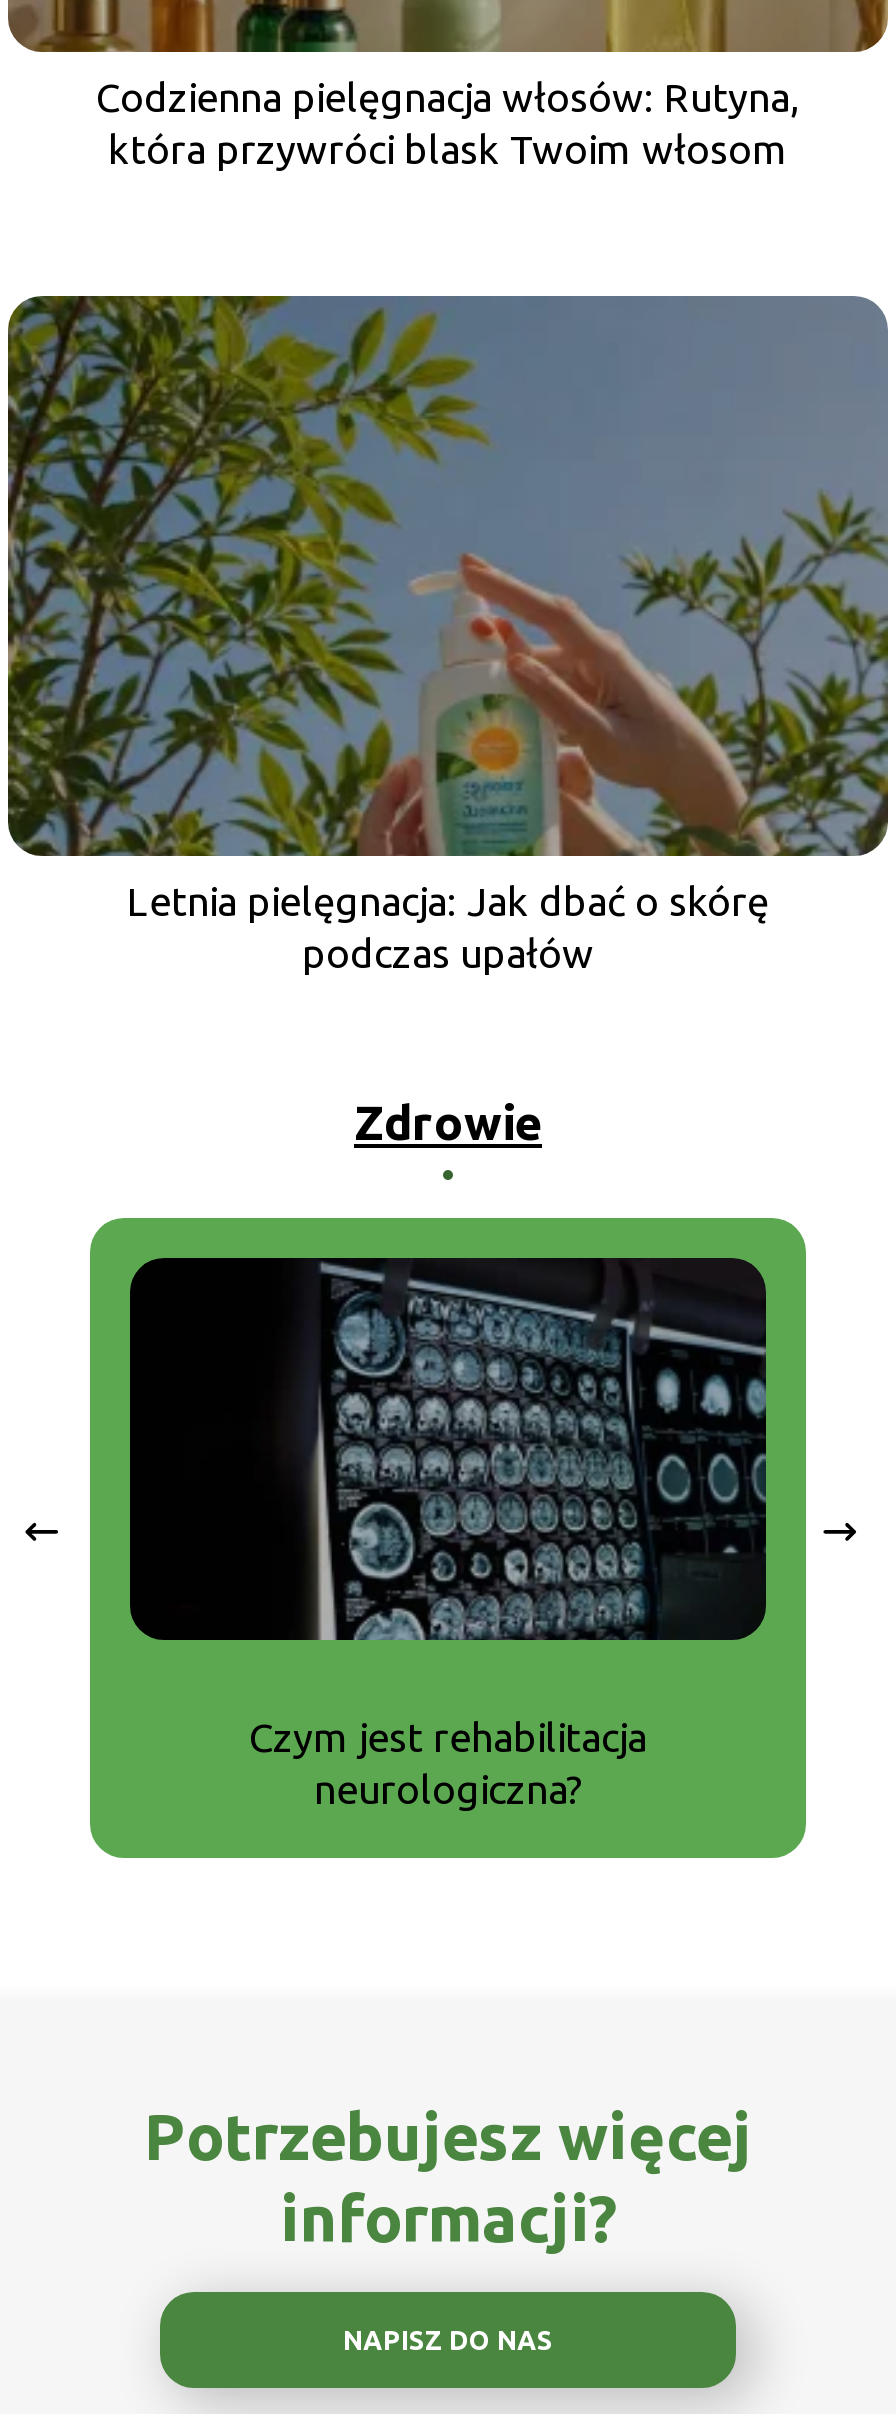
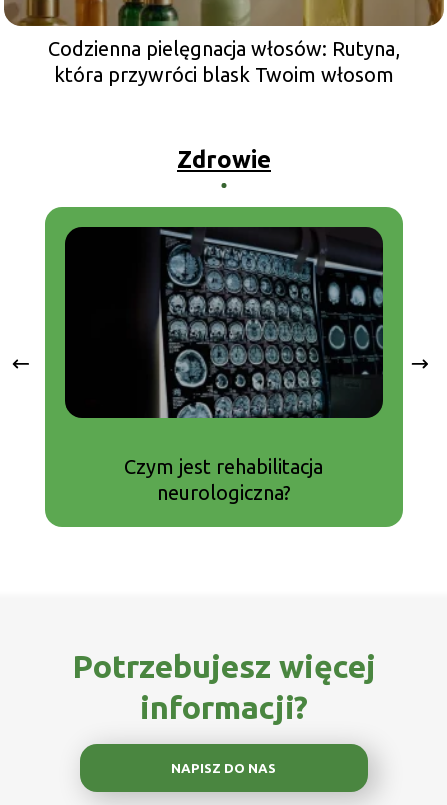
[8,292,890,977] [image] | Letnia pielęgnacja: Jak dbać o skórę | podczas upałów -> none

